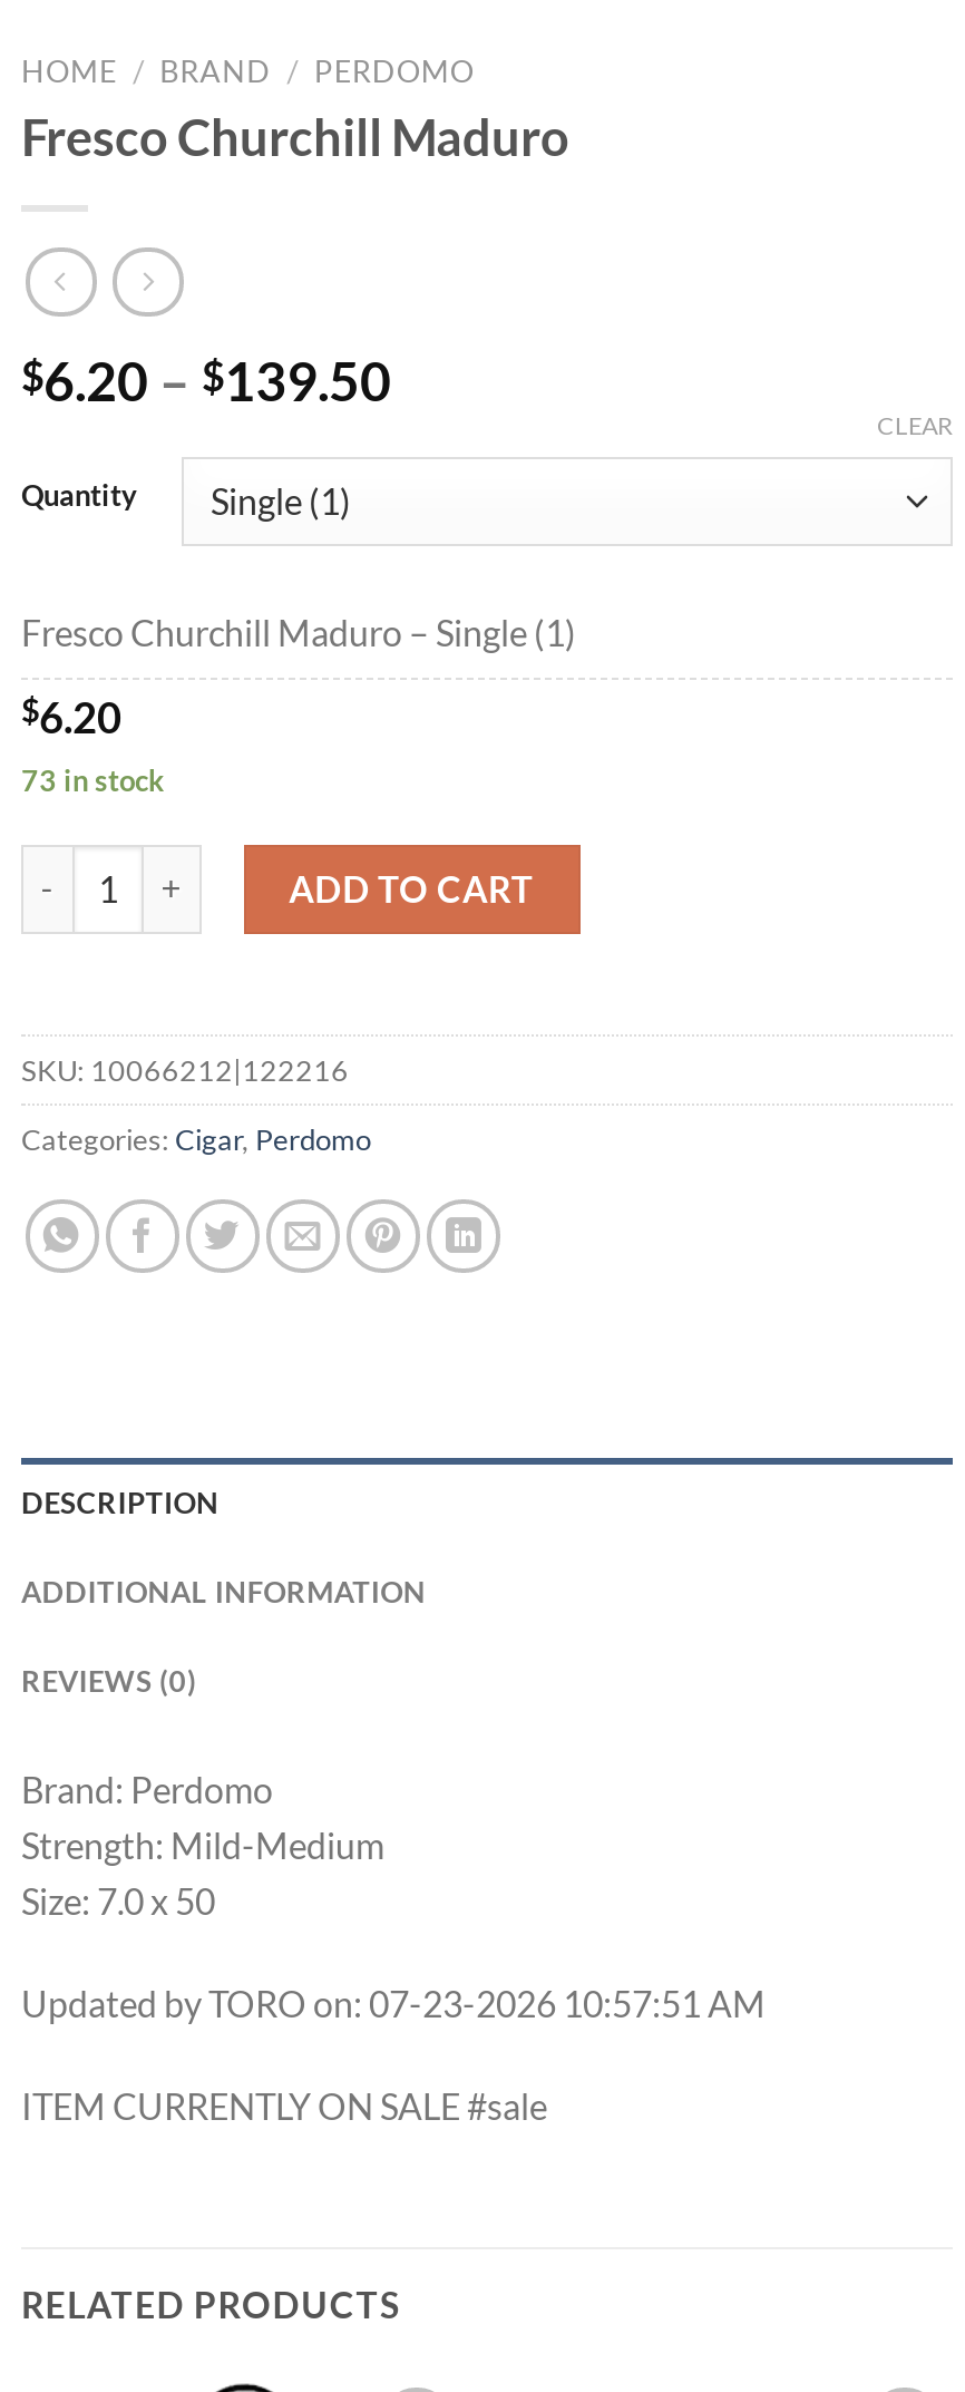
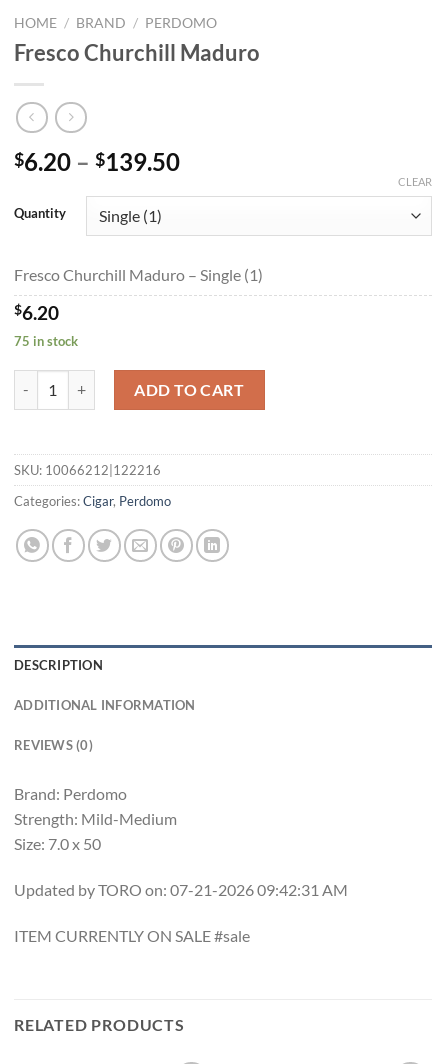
[21,762,164,798] 73 in stock -> [14,333,78,349] 75 in stock
[21,1982,766,2025] Updated by TORO on: 07-23-2026 10:57:51 AM -> [14,880,348,899] Updated by TORO on: 07-21-2026 09:42:31 AM

